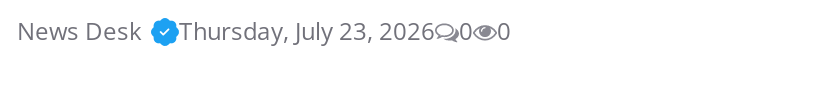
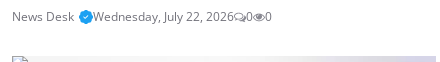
[179,15,435,49] Thursday, July 23, 2026 -> [93,8,234,25] Wednesday, July 22, 2026

